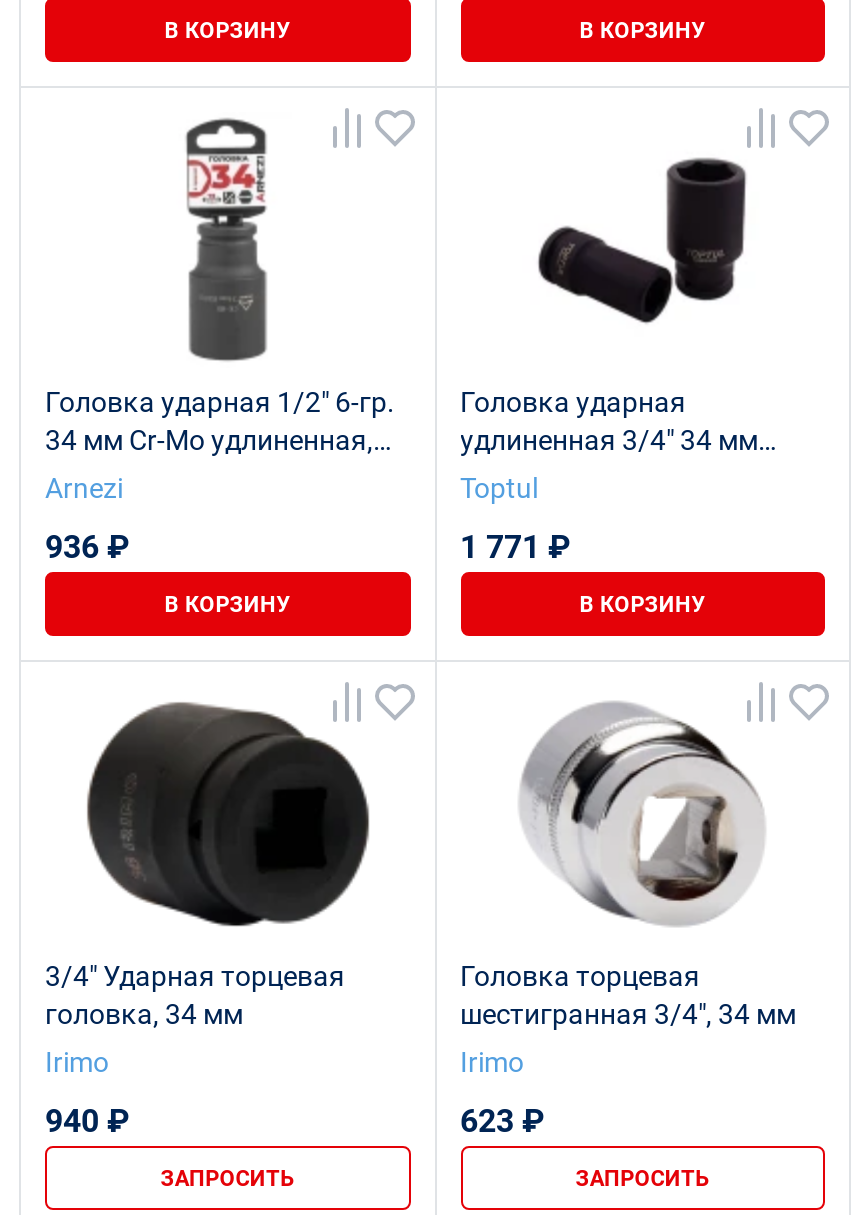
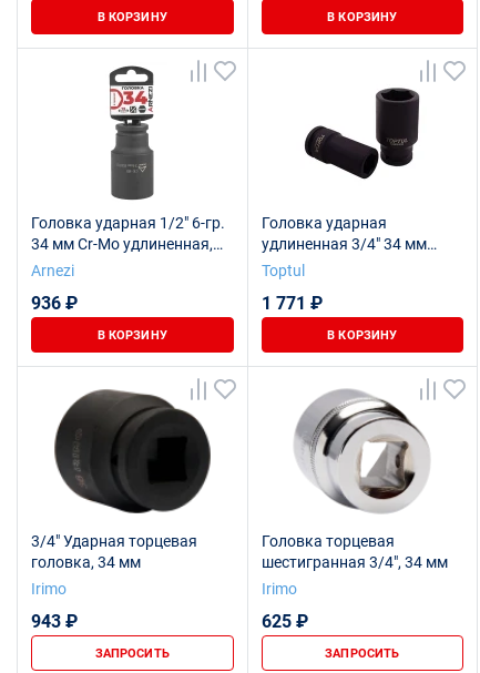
[45,1102,129,1140] 940 ₽ -> [31,611,78,632] 943 ₽
[460,1102,544,1140] 623 ₽ -> [261,611,308,632] 625 ₽

